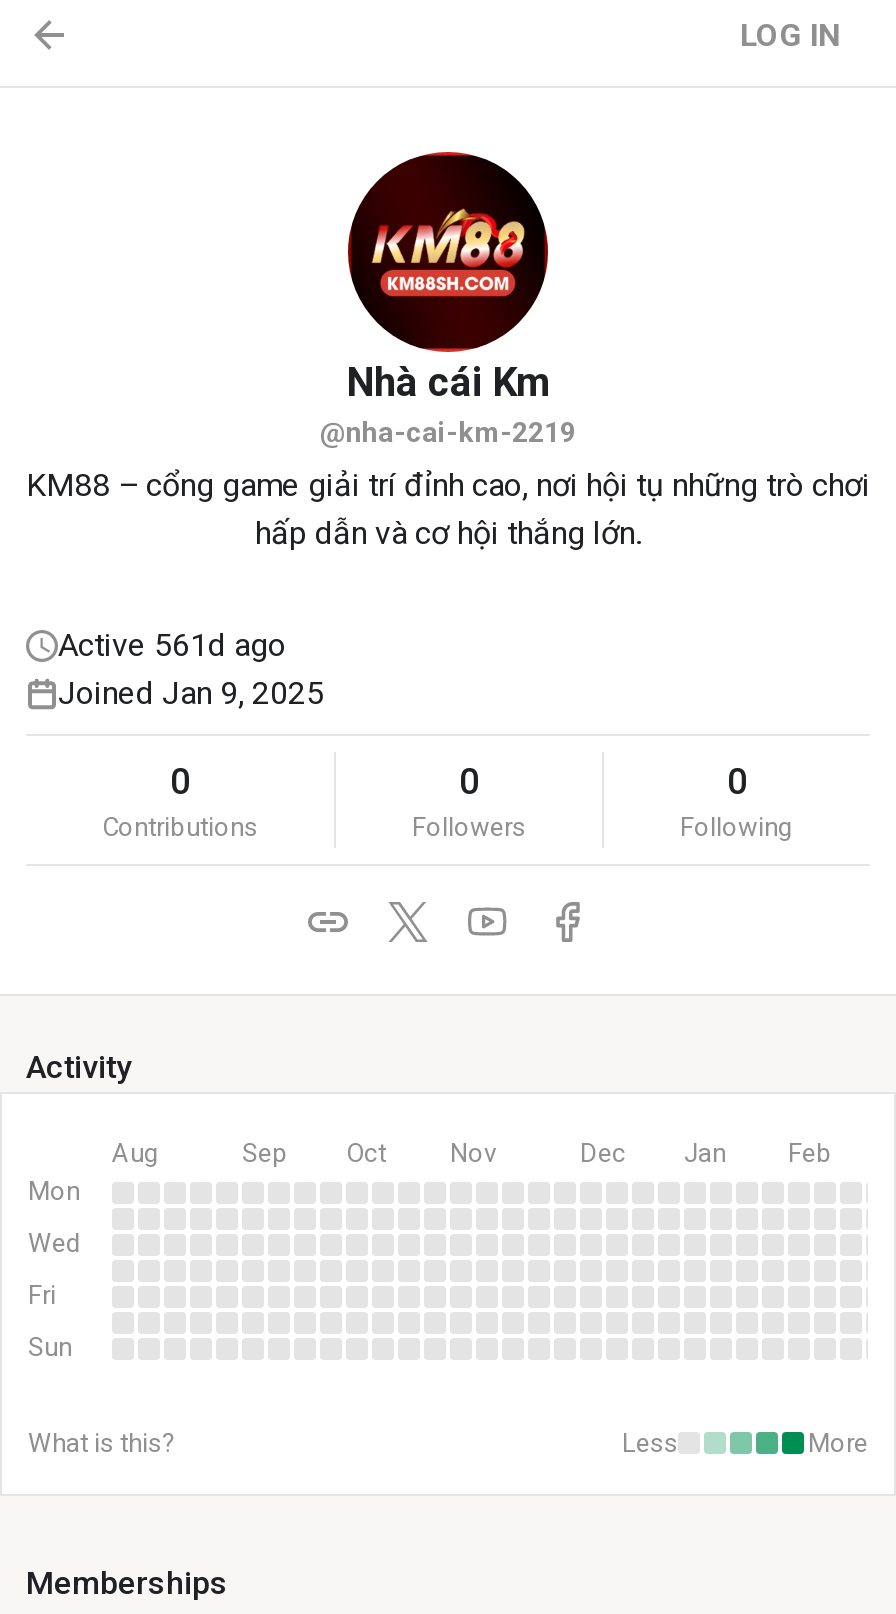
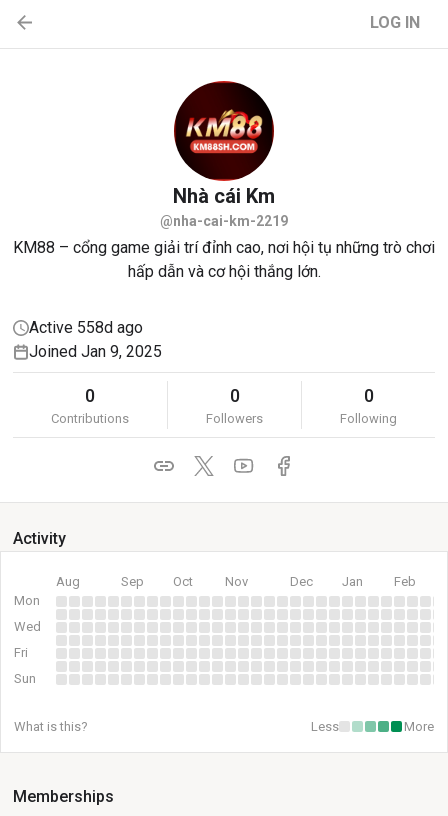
[58,626,286,664] Active 561d ago -> [29,318,143,337] Active 558d ago

